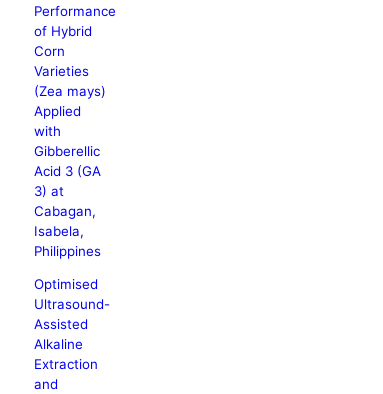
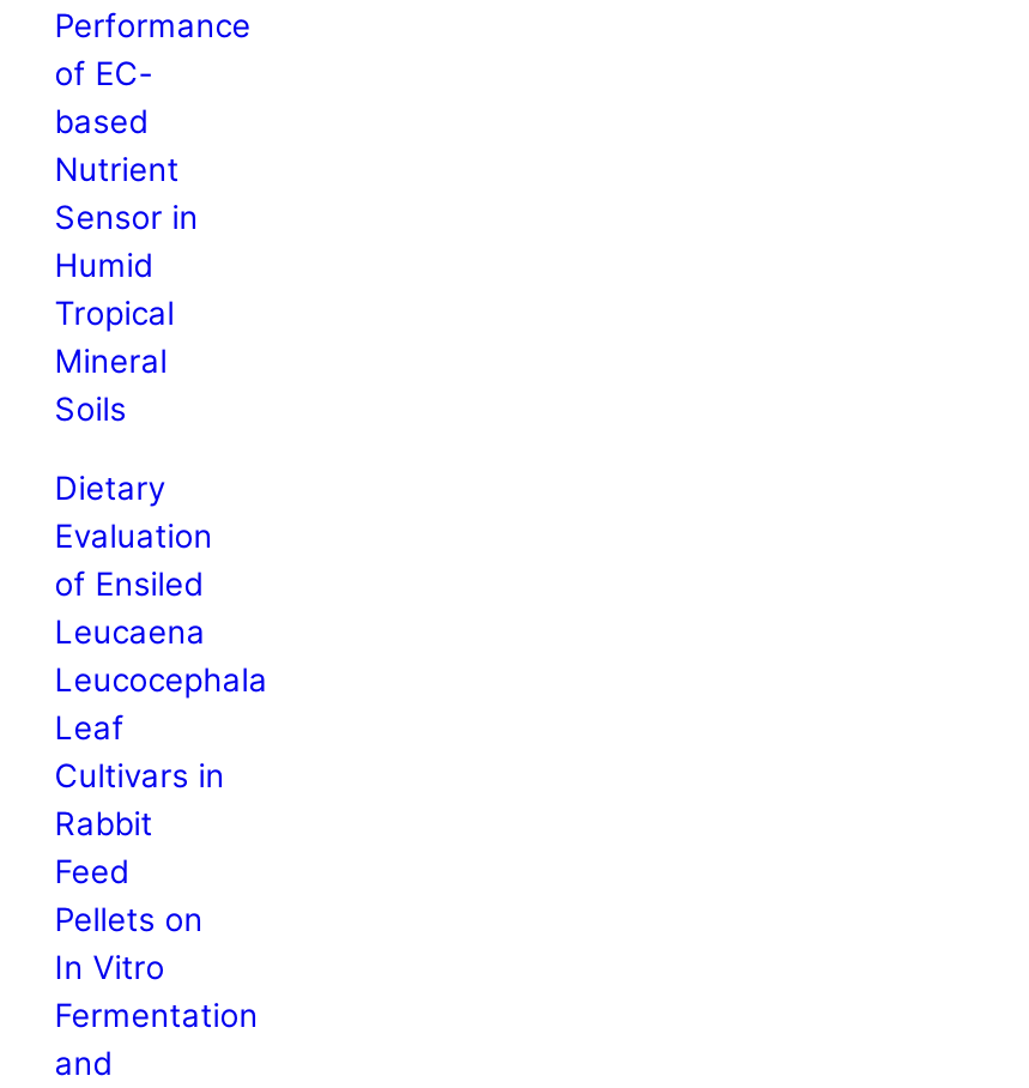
[34,22,106,258] of Hybrid | Corn | Varieties | (Zea mays) | Applied | with | Gibberellic | Acid 3 (GA | 3) at | Cabagan, | Isabela, | Philippines -> [54,54,198,428] of EC- | based | Nutrient | Sensor in | Humid | Tropical | Mineral | Soils
[34,276,110,372] Optimised | Ultrasound- | Assisted | Alkaline | Extraction -> [54,469,268,1035] Dietary | Evaluation | of Ensiled | Leucaena | Leucocephala | Leaf | Cultivars in | Rabbit | Feed | Pellets on | In Vitro | Fermentation

